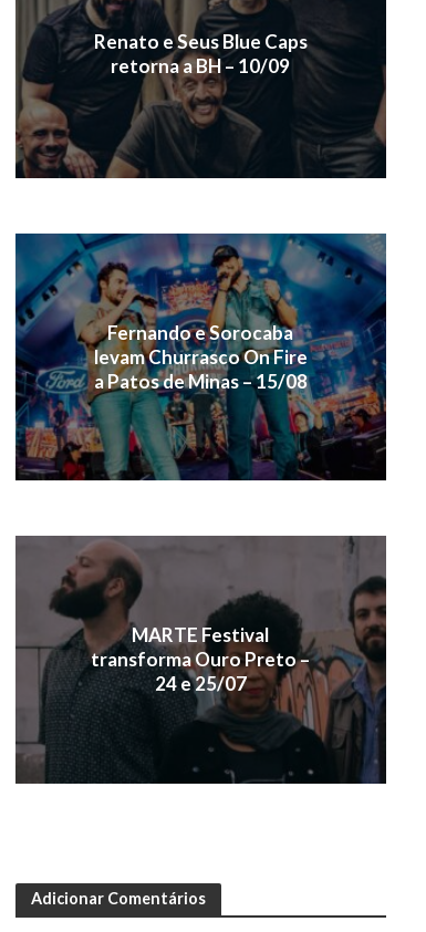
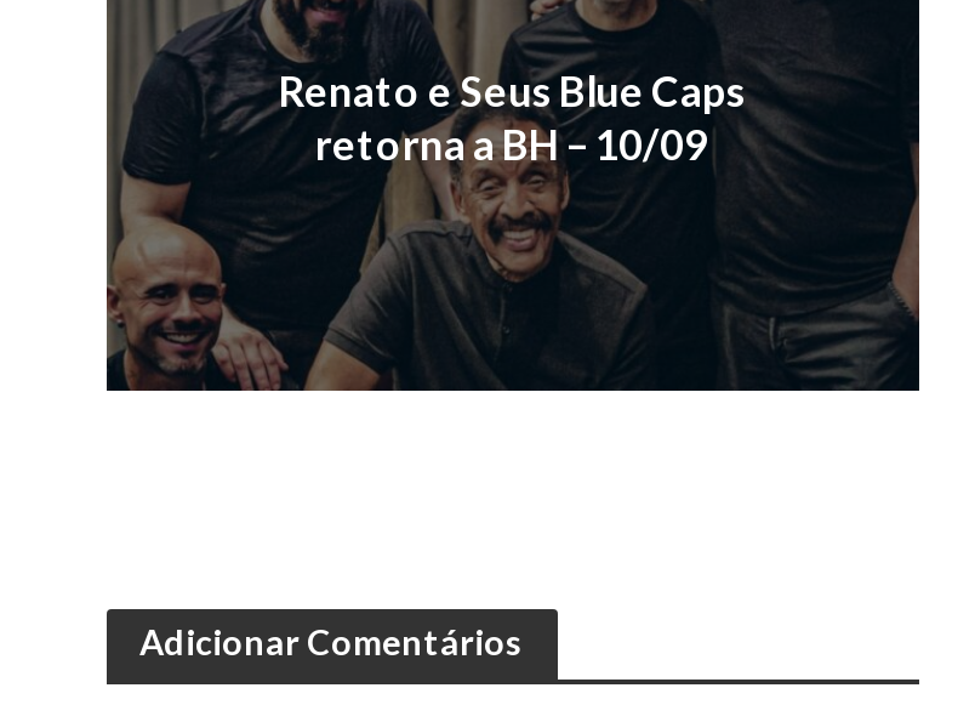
[15,232,387,481] [image] | Fernando e Sorocaba | levam Churrasco On Fire | a Patos de Minas – 15/08 -> none
[17,535,386,784] [image] | MARTE Festival | transforma Ouro Preto – | 24 e 25/07 -> none

